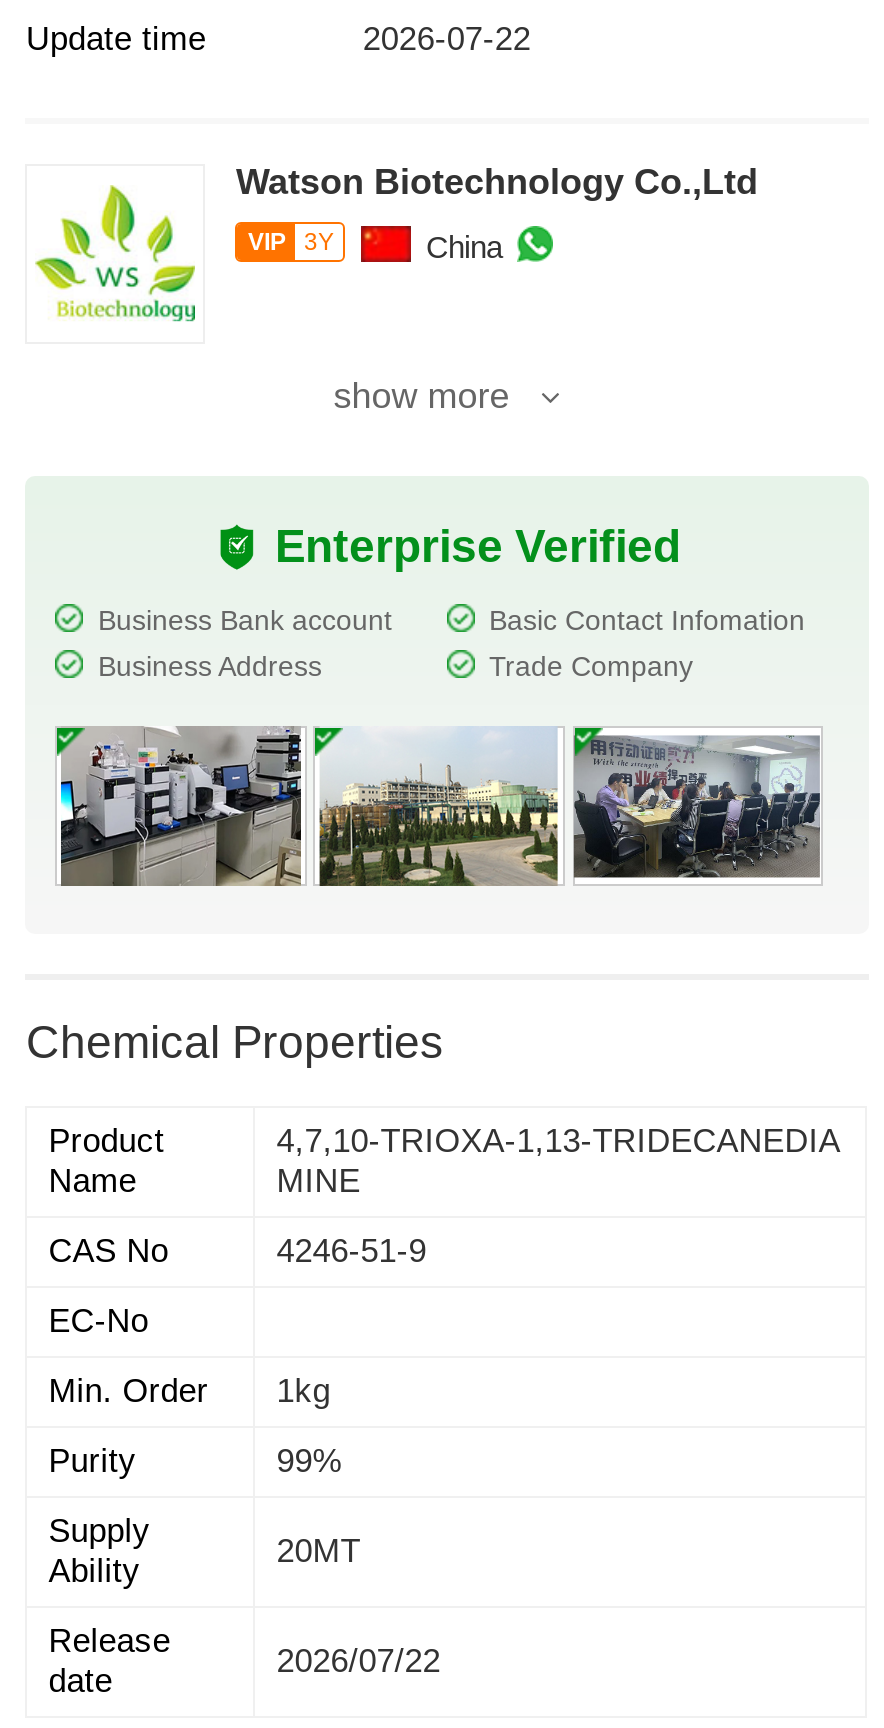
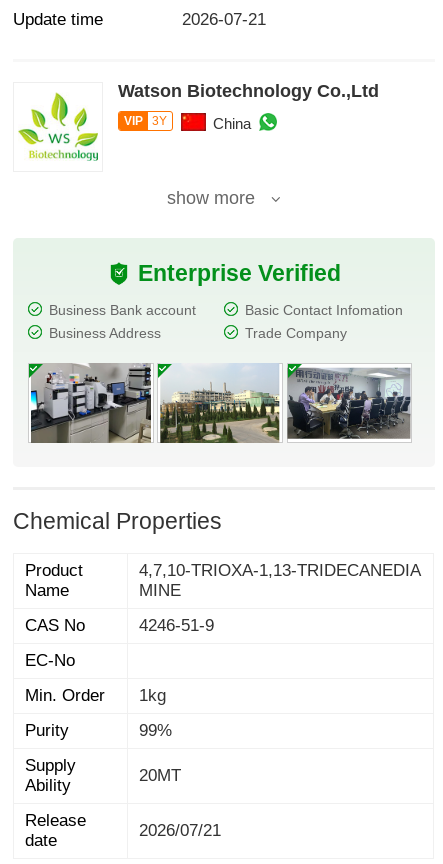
[363,20,531,58] 2026-07-22 -> [182,10,266,29] 2026-07-21
[277,1642,441,1680] 2026/07/22 -> [139,821,221,840] 2026/07/21

